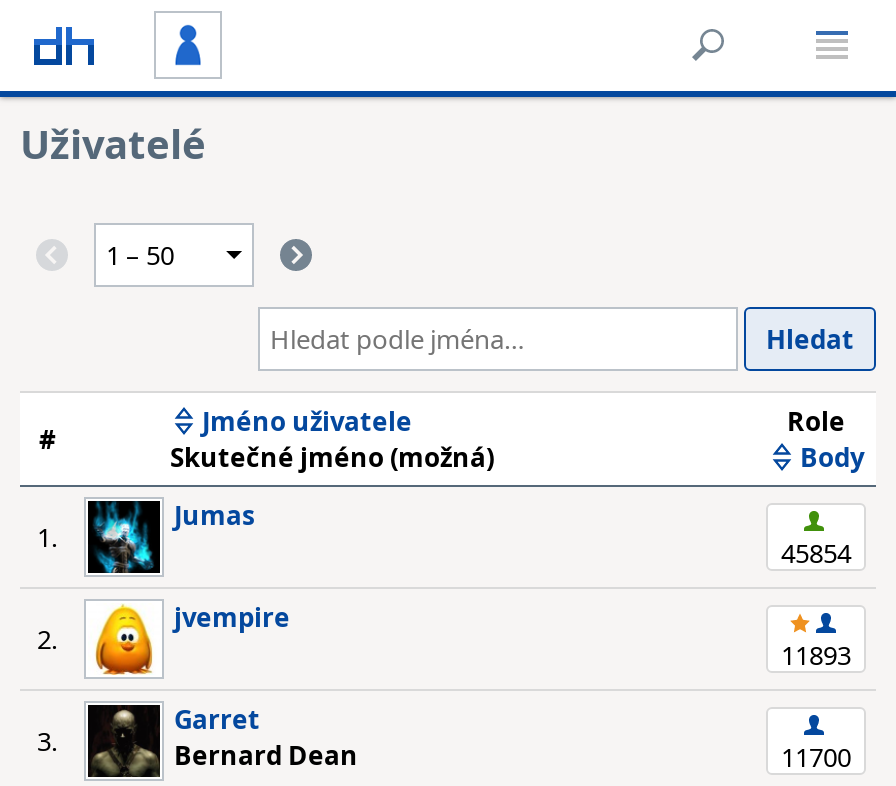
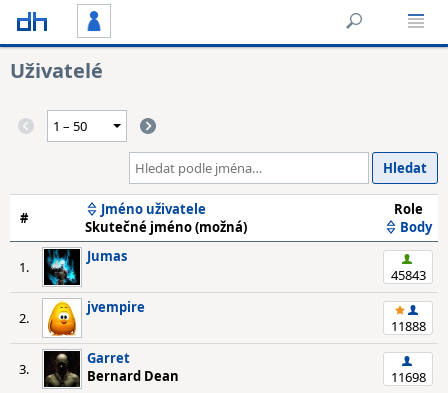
[781,535,851,571] 45854 -> [390,266,425,284] 45843
[781,637,851,673] 11893 -> [390,317,425,335] 11888
[781,739,851,775] 11700 -> [390,368,425,386] 11698

